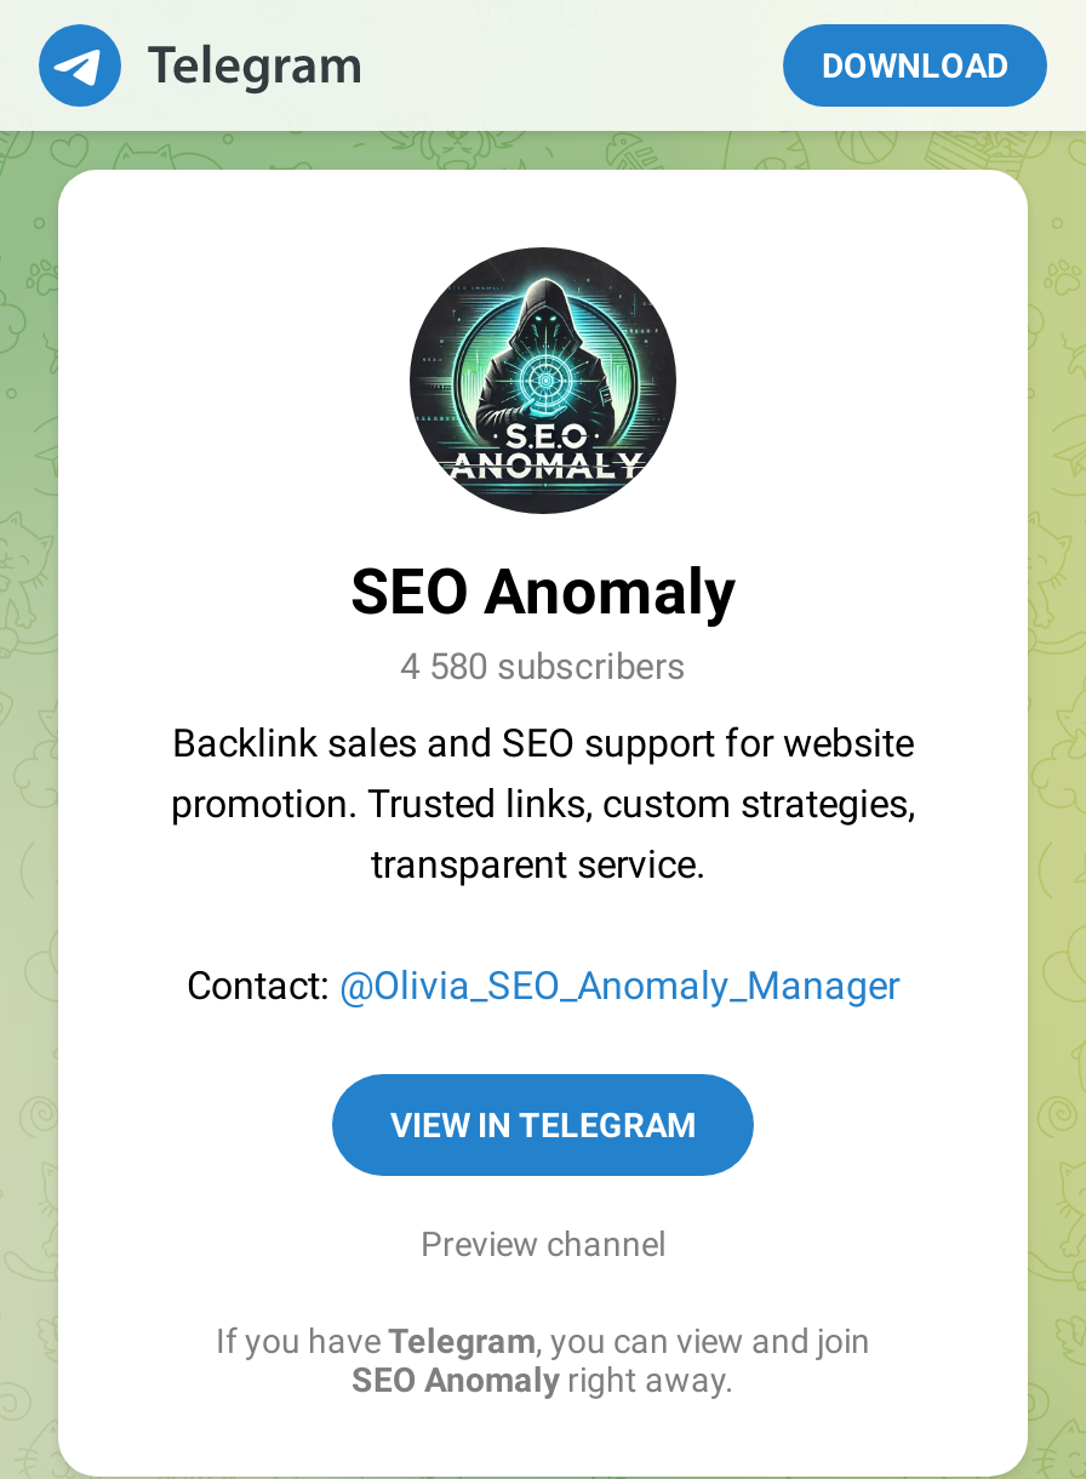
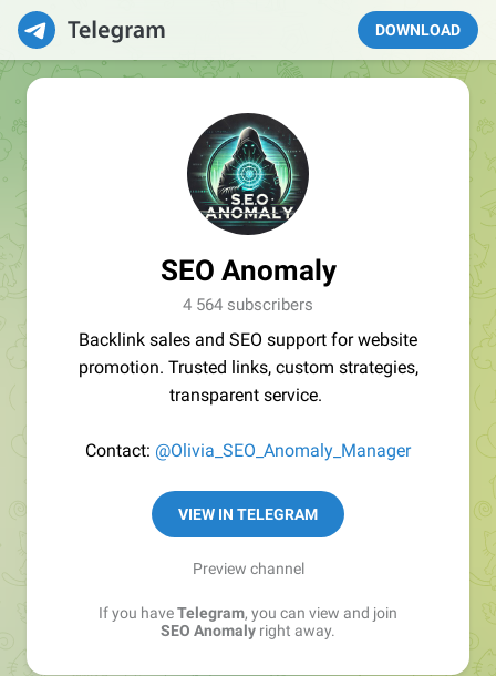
[400,645,686,689] 4 580 subscribers -> [183,295,313,315] 4 564 subscribers

